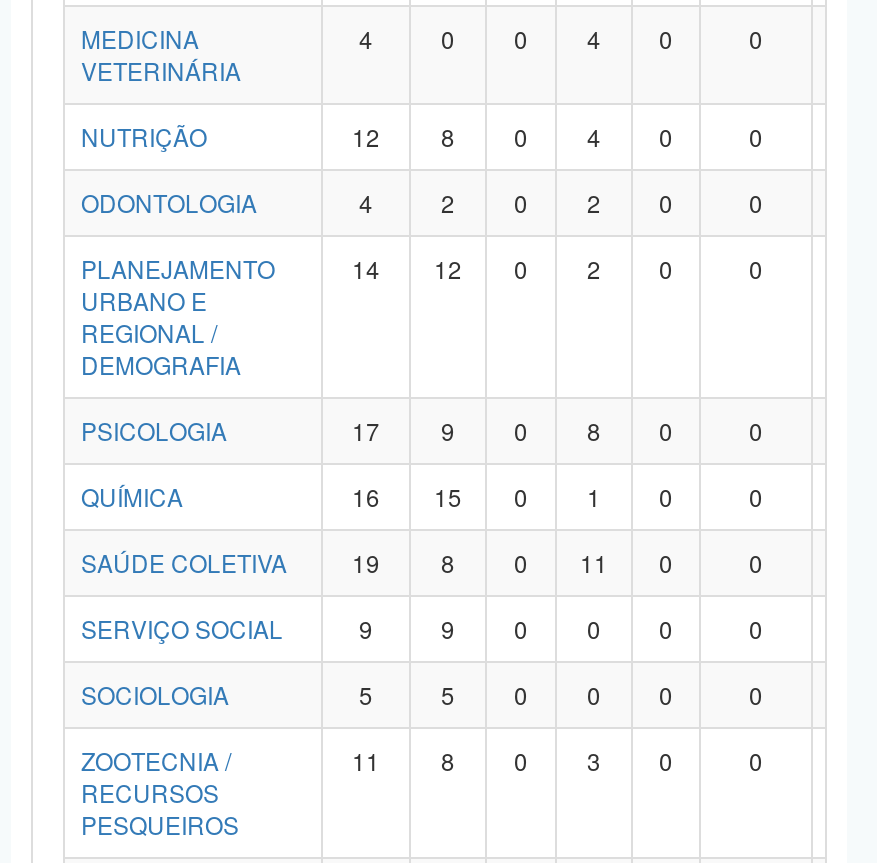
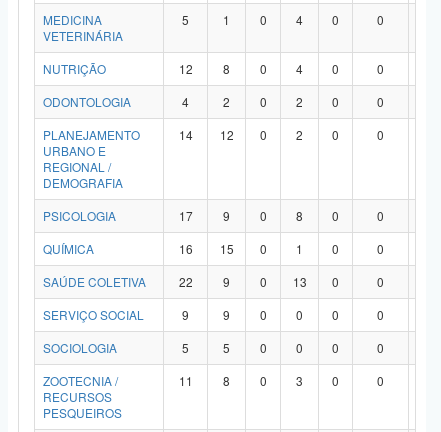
[359,21,373,55] 4 -> [182,11,189,28] 5
[441,21,455,55] 0 -> [223,11,230,28] 1
[352,545,380,579] 19 -> [178,273,192,290] 22
[441,545,455,579] 8 -> [223,273,230,290] 9
[580,545,608,579] 11 -> [292,273,306,290] 13

